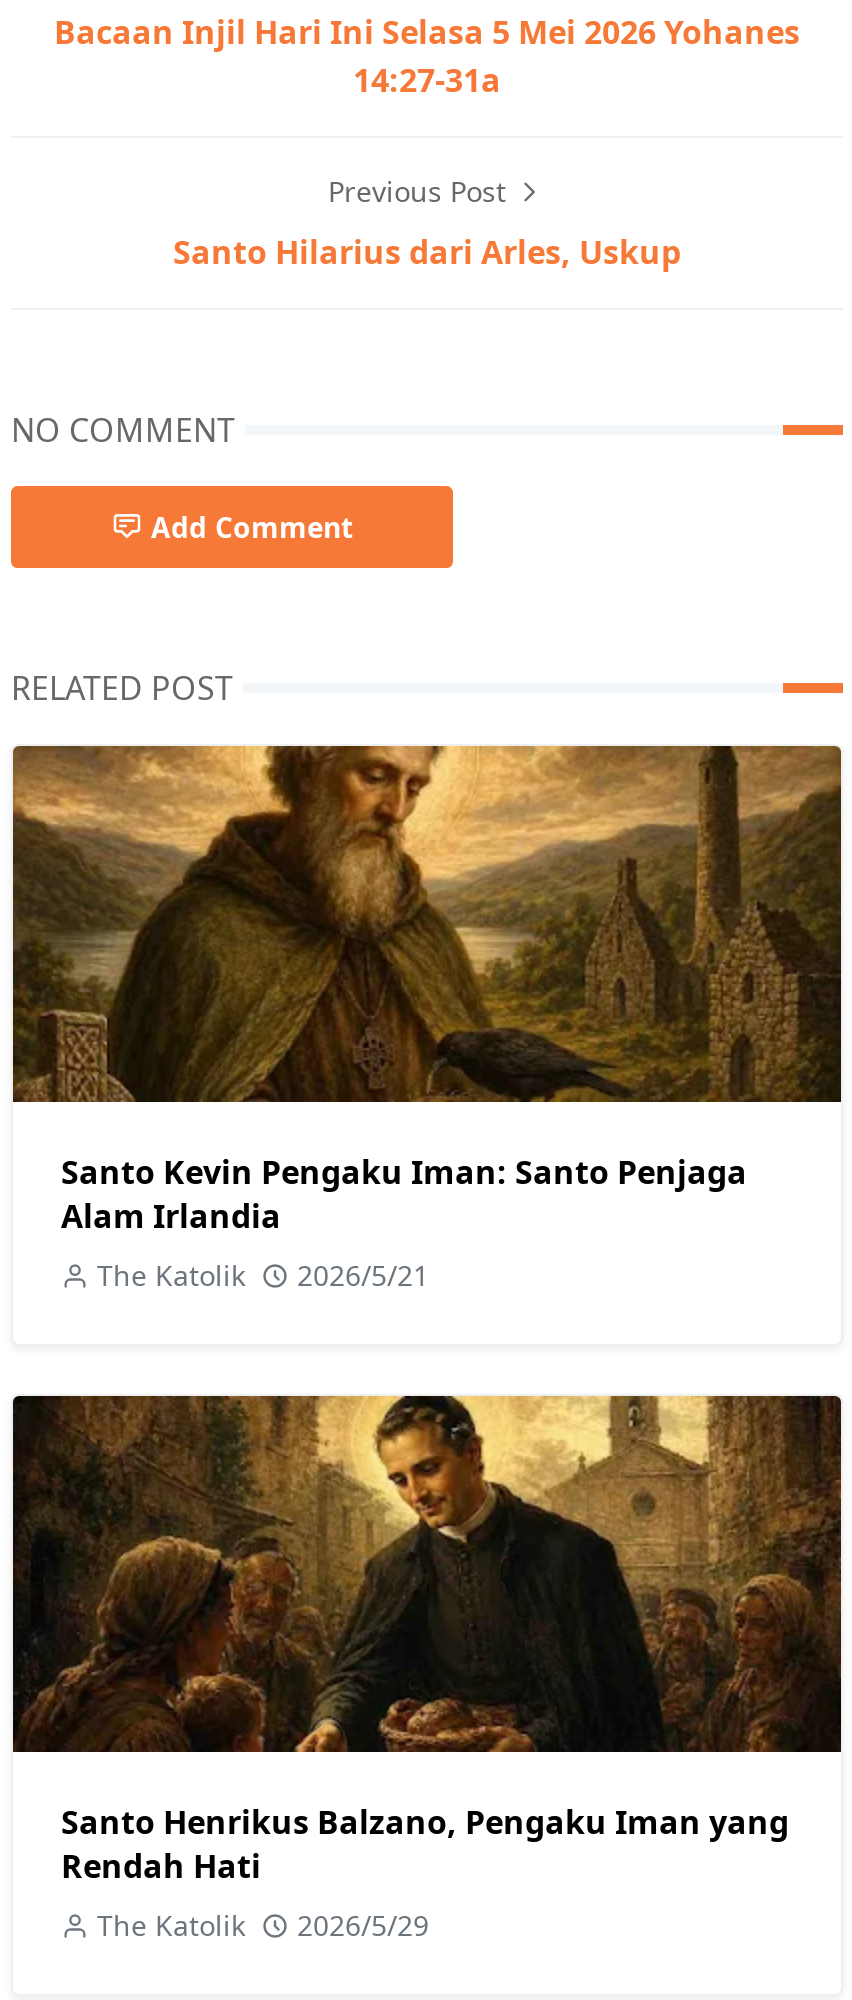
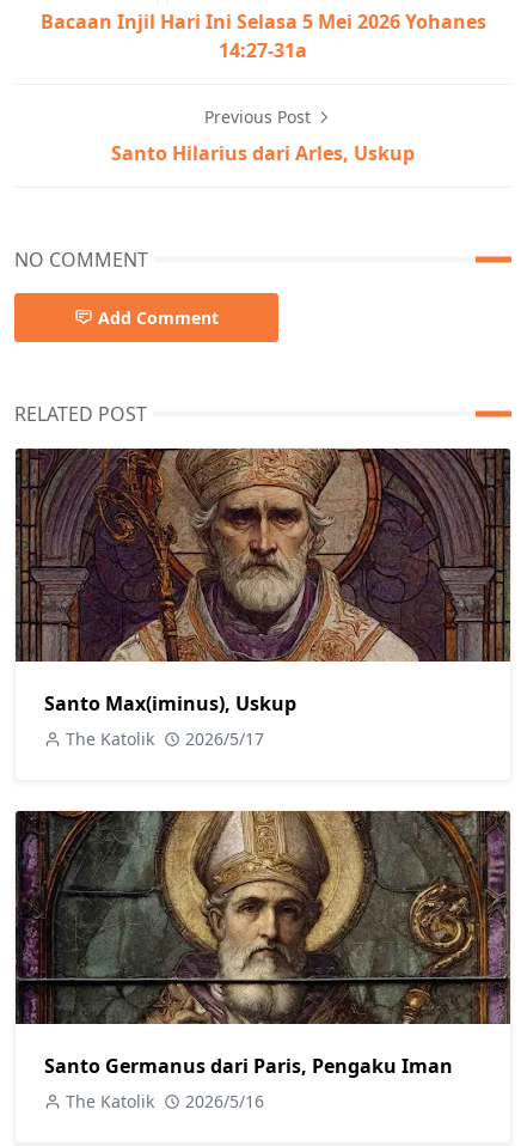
[11,744,841,1237] [image] | Santo Kevin Pengaku Iman: Santo Penjaga | Alam Irlandia -> [16,447,510,716] [image] | Santo Max(iminus), Uskup
[97,1255,429,1293] The Katolik 2026/5/21 -> [66,727,264,750] The Katolik 2026/5/17
[23,1394,841,1887] [image] | Santo Henrikus Balzano, Pengaku Iman yang | Rendah Hati -> [16,810,510,1079] [image] | Santo Germanus dari Paris, Pengaku Iman
[97,1905,429,1943] The Katolik 2026/5/29 -> [66,1089,264,1112] The Katolik 2026/5/16

